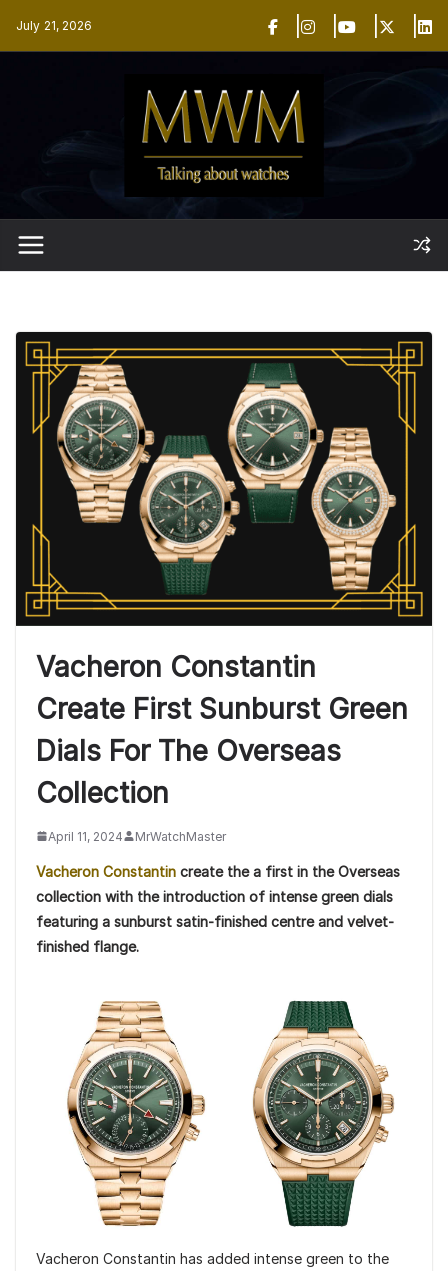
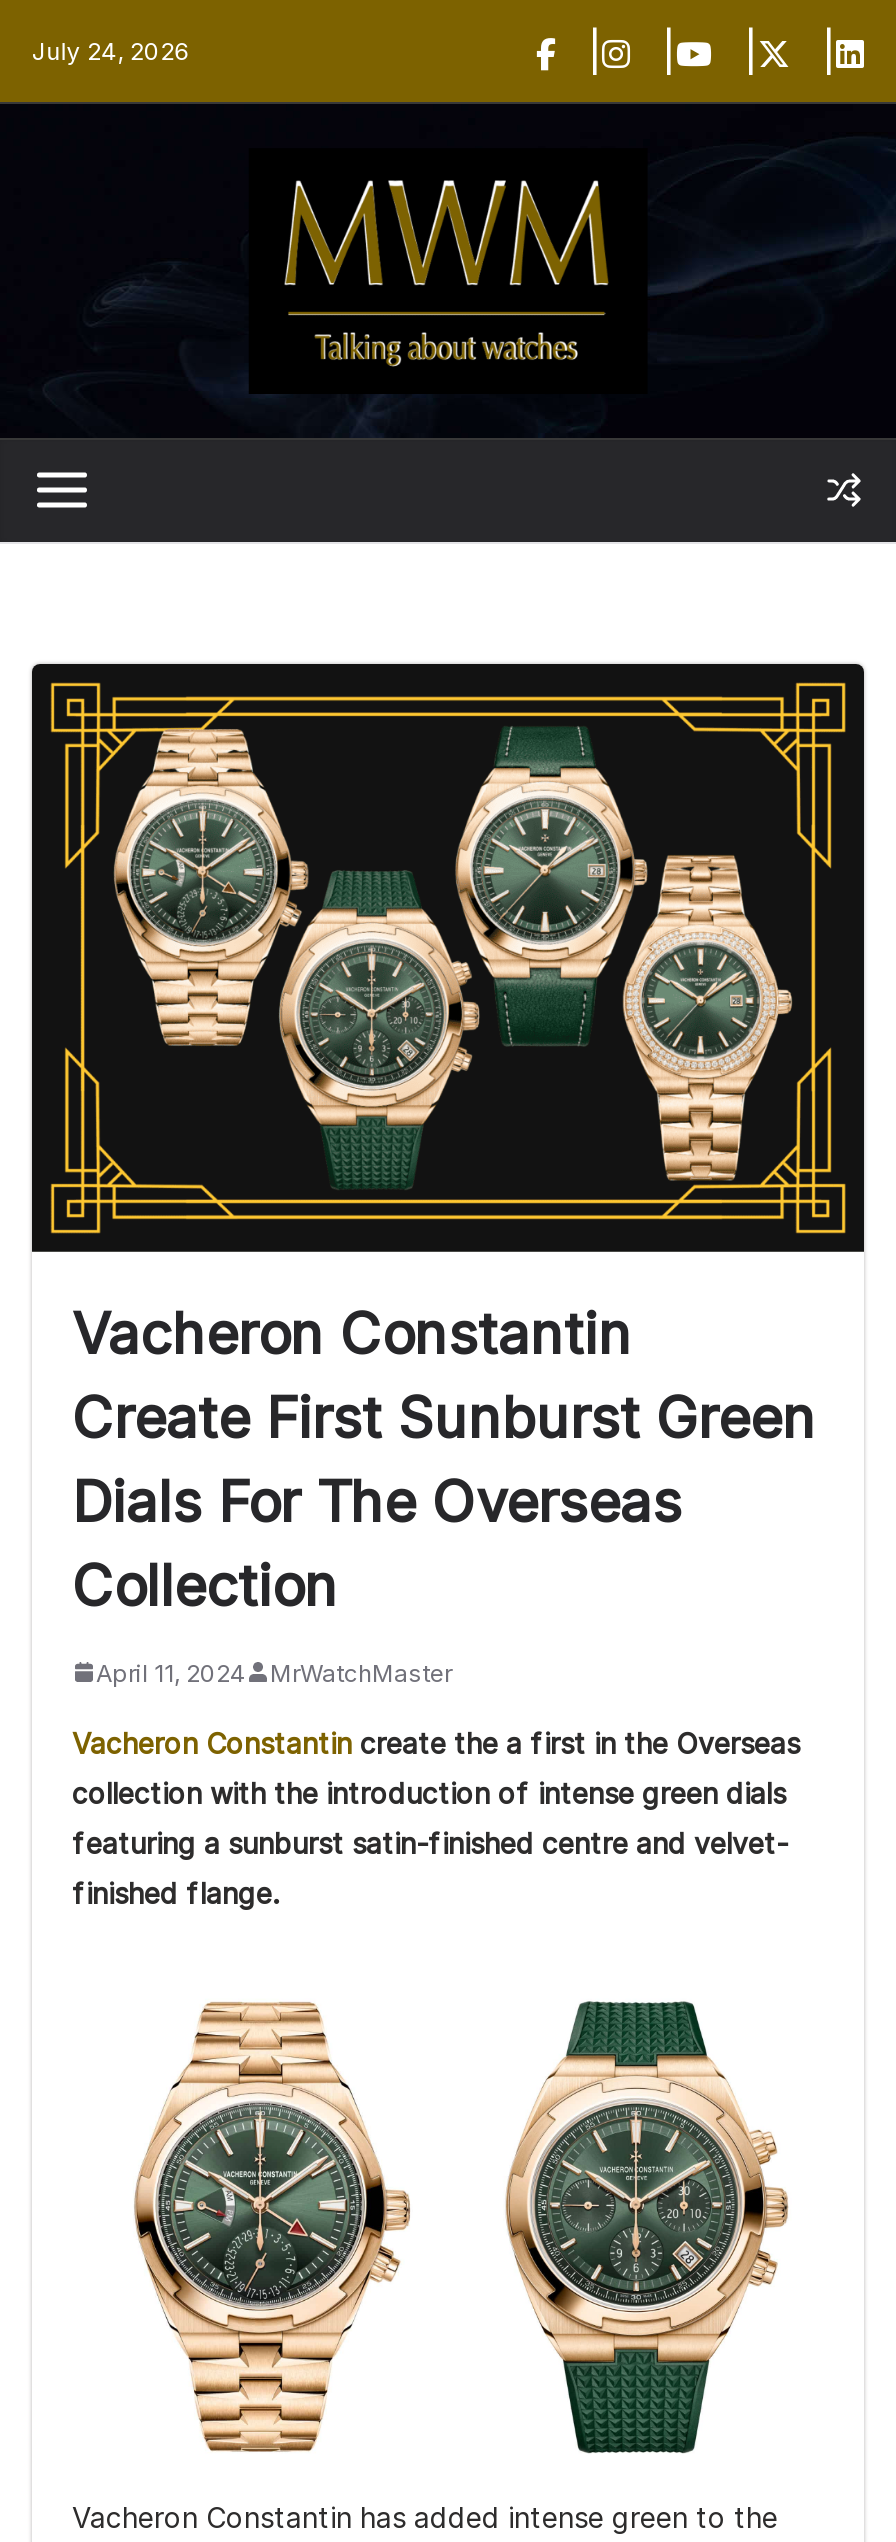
[16,18,92,33] July 21, 2026 -> [32,36,191,66] July 24, 2026

